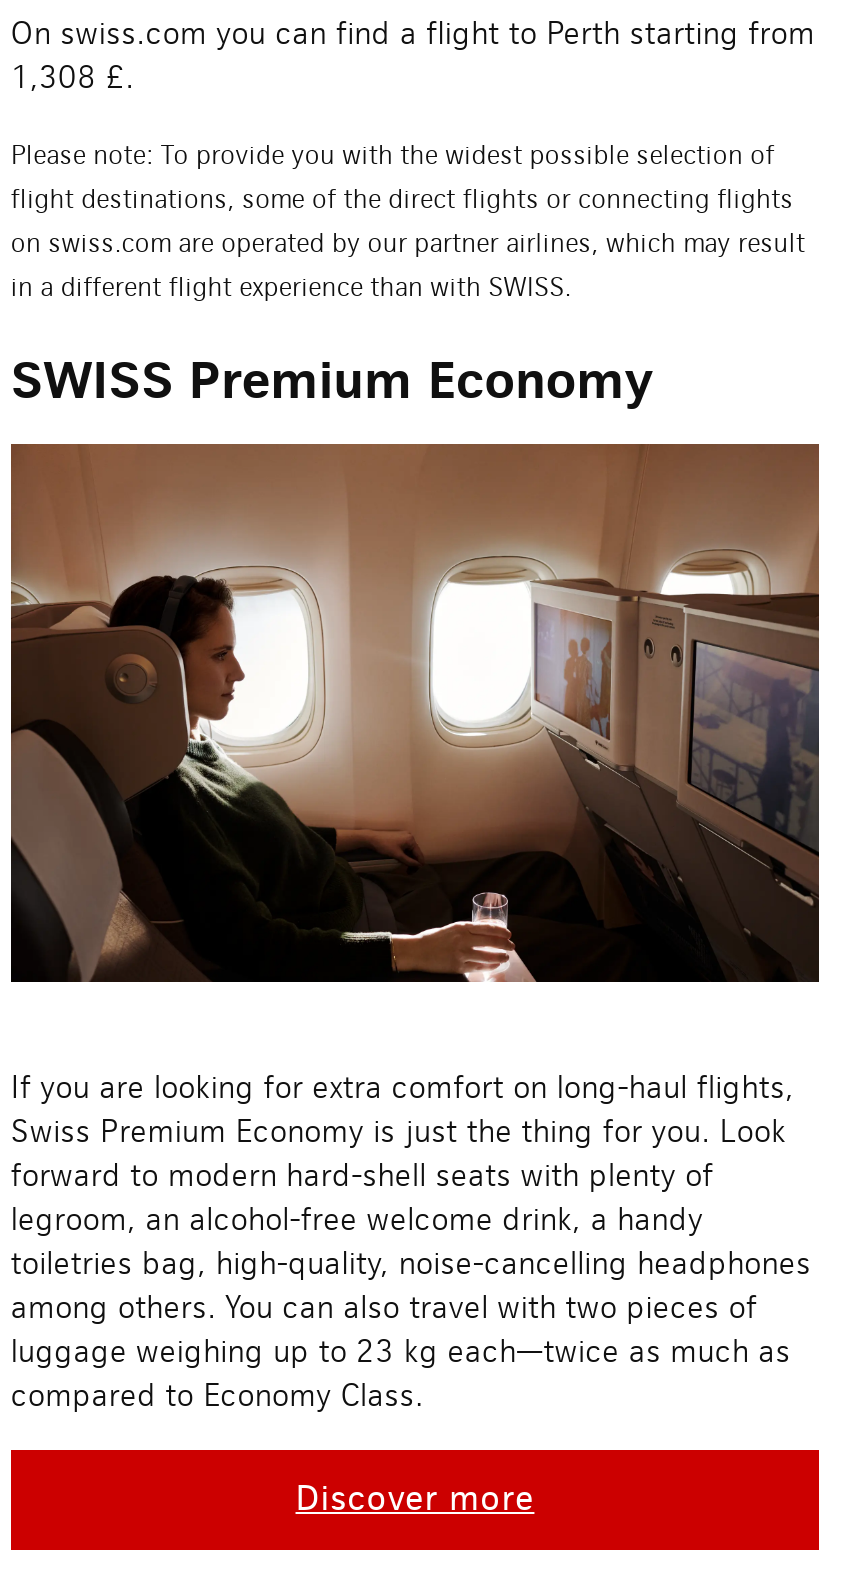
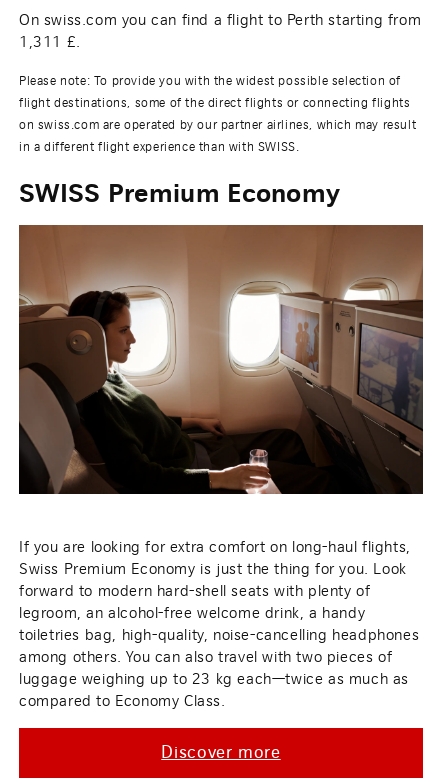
[11,57,135,95] 1,308 £. -> [19,32,81,51] 1,311 £.

